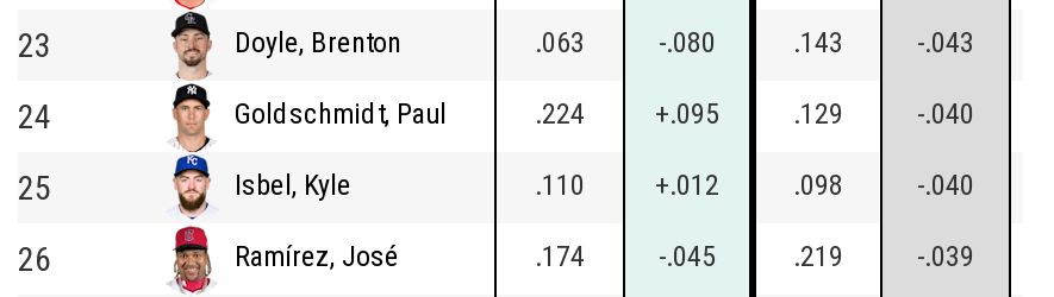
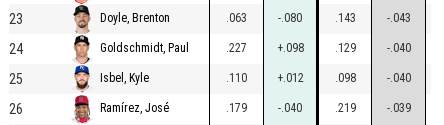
[535,96,585,130] .224 -> [226,41,247,55] .227
[655,96,719,130] +.095 -> [276,41,303,55] +.098
[535,239,585,272] .174 -> [226,101,247,115] .179
[659,239,716,272] -.045 -> [278,101,302,115] -.040

